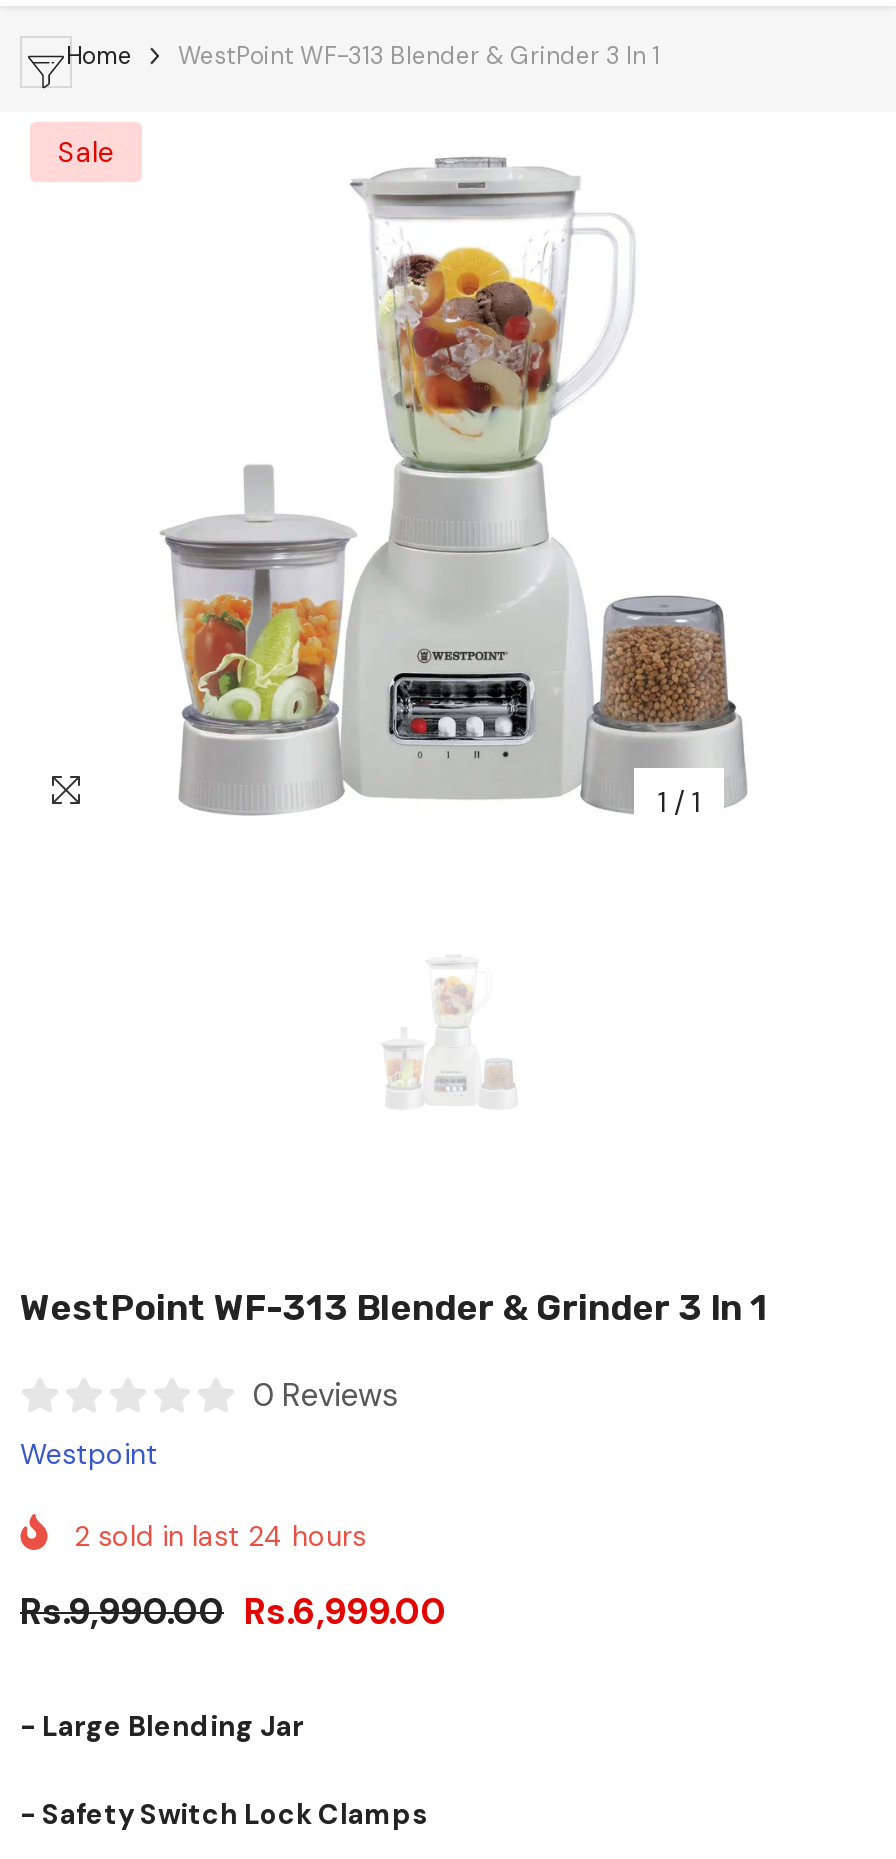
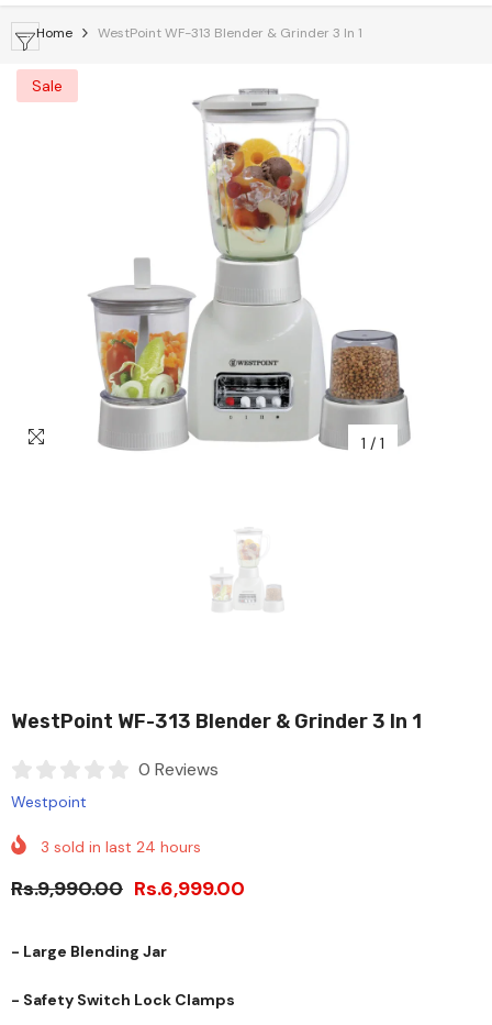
[74,1519,366,1555] 2 sold in last 24 hours -> [41,837,201,857] 3 sold in last 24 hours

